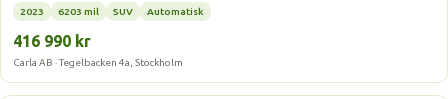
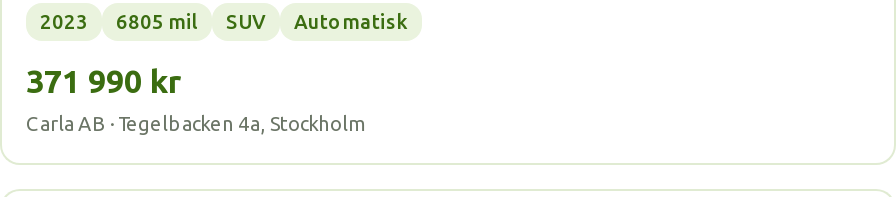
[20,6,204,17] 2023 6203 mil SUV Automatisk -> [40,11,408,33] 2023 6805 mil SUV Automatisk
[13,32,91,50] 416 990 kr -> [26,63,182,99] 371 990 kr

